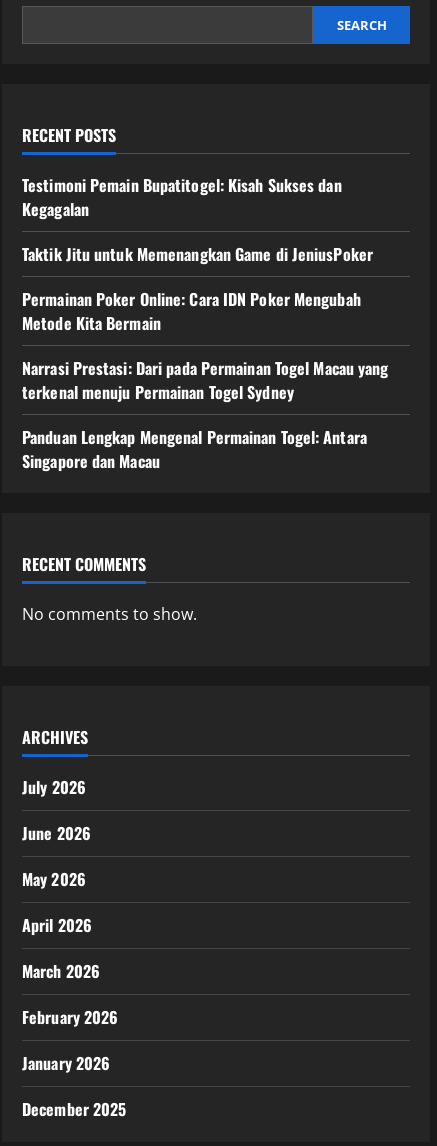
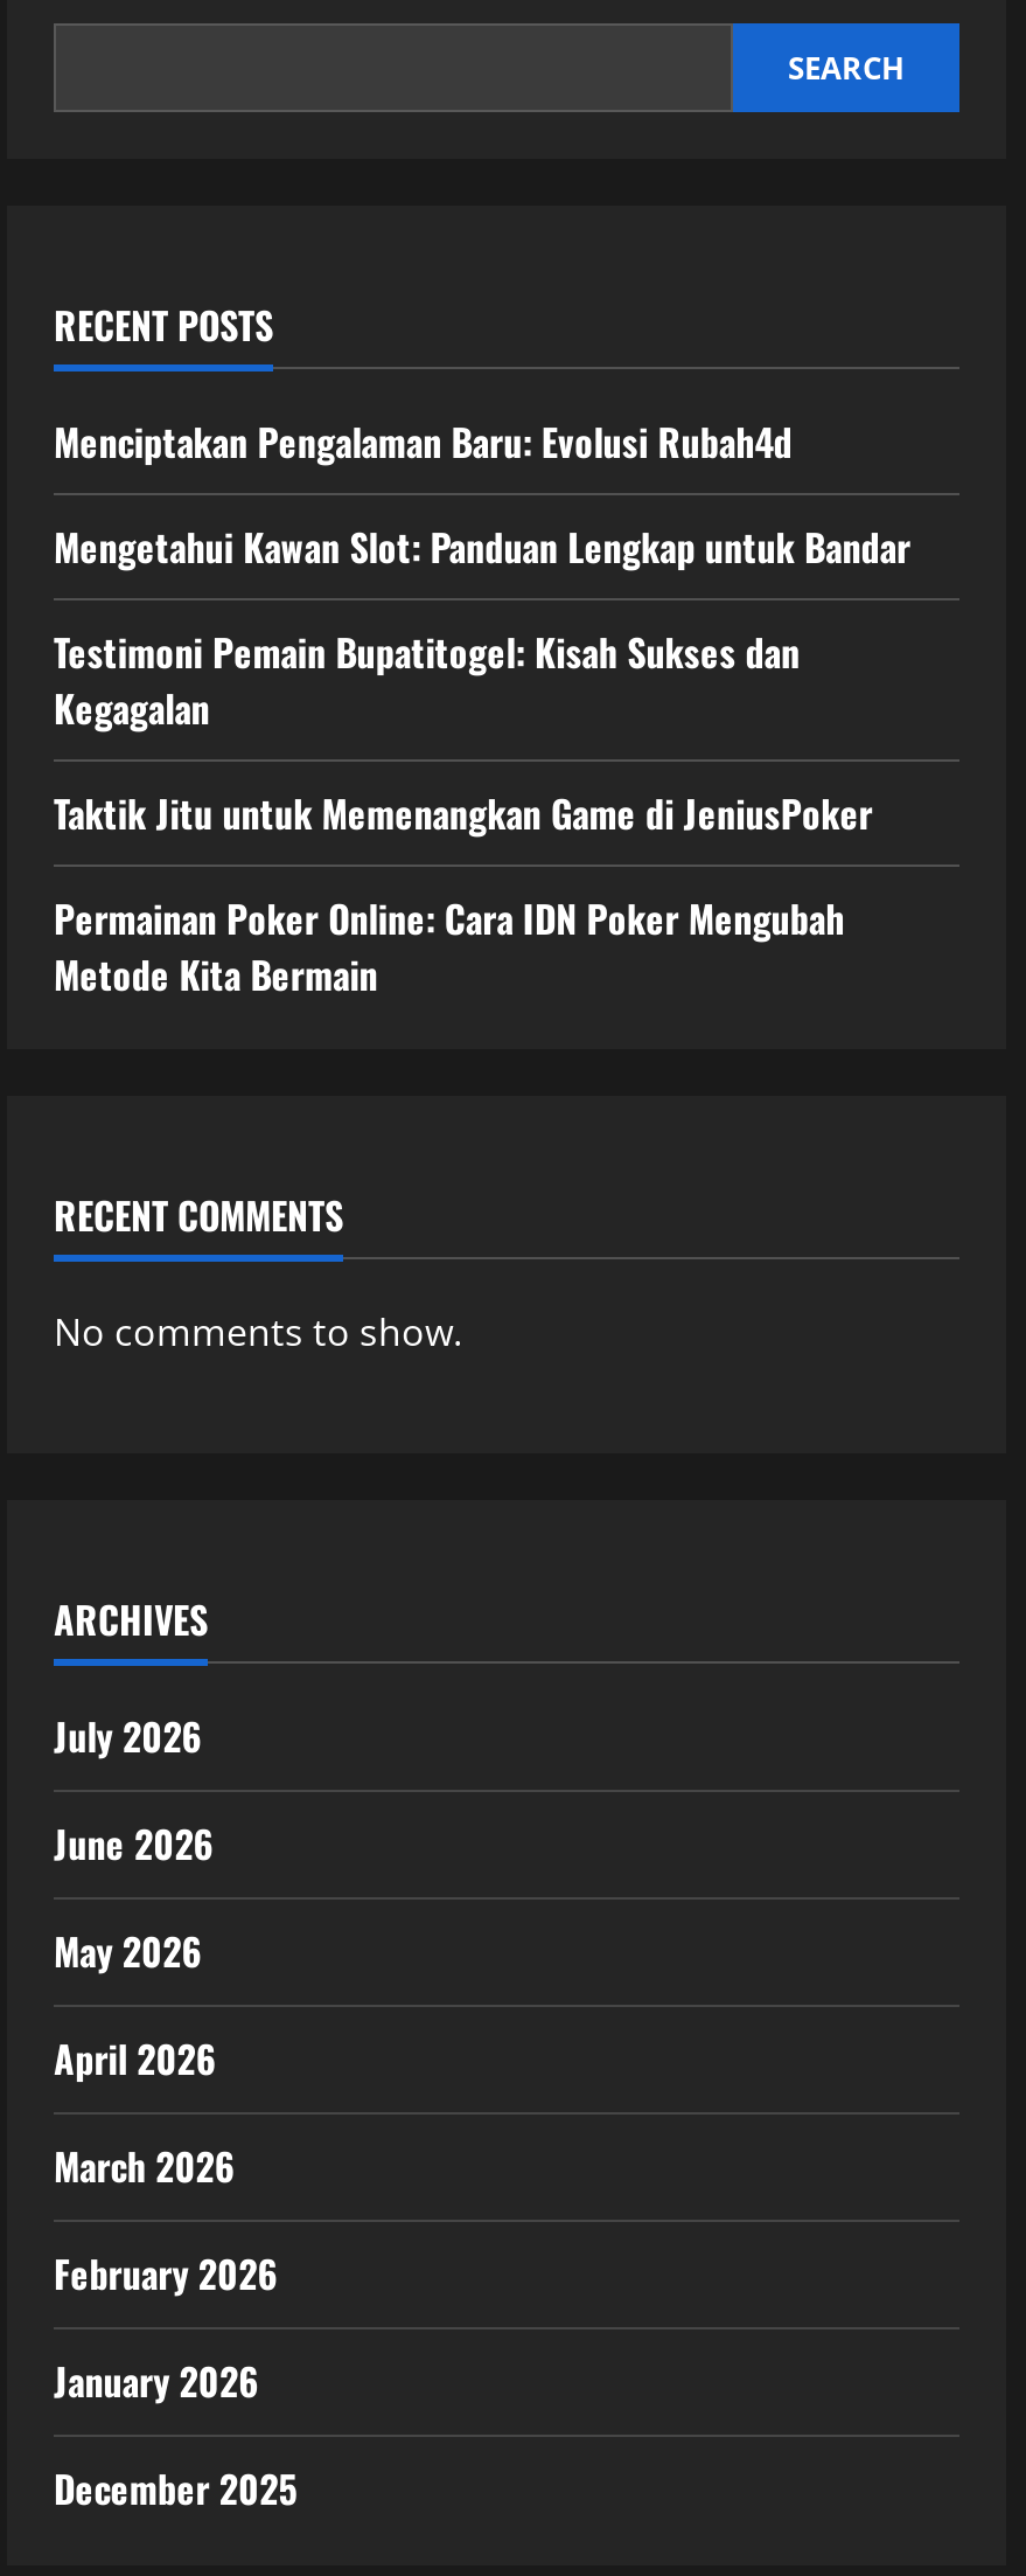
none -> [54,414,911,575] Menciptakan Pengalaman Baru: Evolusi Rubah4d | Mengetahui Kawan Slot: Panduan Lengkap untuk Bandar
moved [22,173,373,335] -> [54,624,873,1002]: Testimoni Pemain Bupatitogel: Kisah Sukses dan | Kegagalan | Taktik Jitu untuk Memenangkan Game di JeniusPoker | Permainan Poker Online: Cara IDN Poker Mengubah | Metode Kita Bermain
[22,356,388,473] Narrasi Prestasi: Dari pada Permainan Togel Macau yang | terkenal menuju Permainan Togel Sydney | Panduan Lengkap Mengenal Permainan Togel: Antara | Singapore dan Macau -> none

